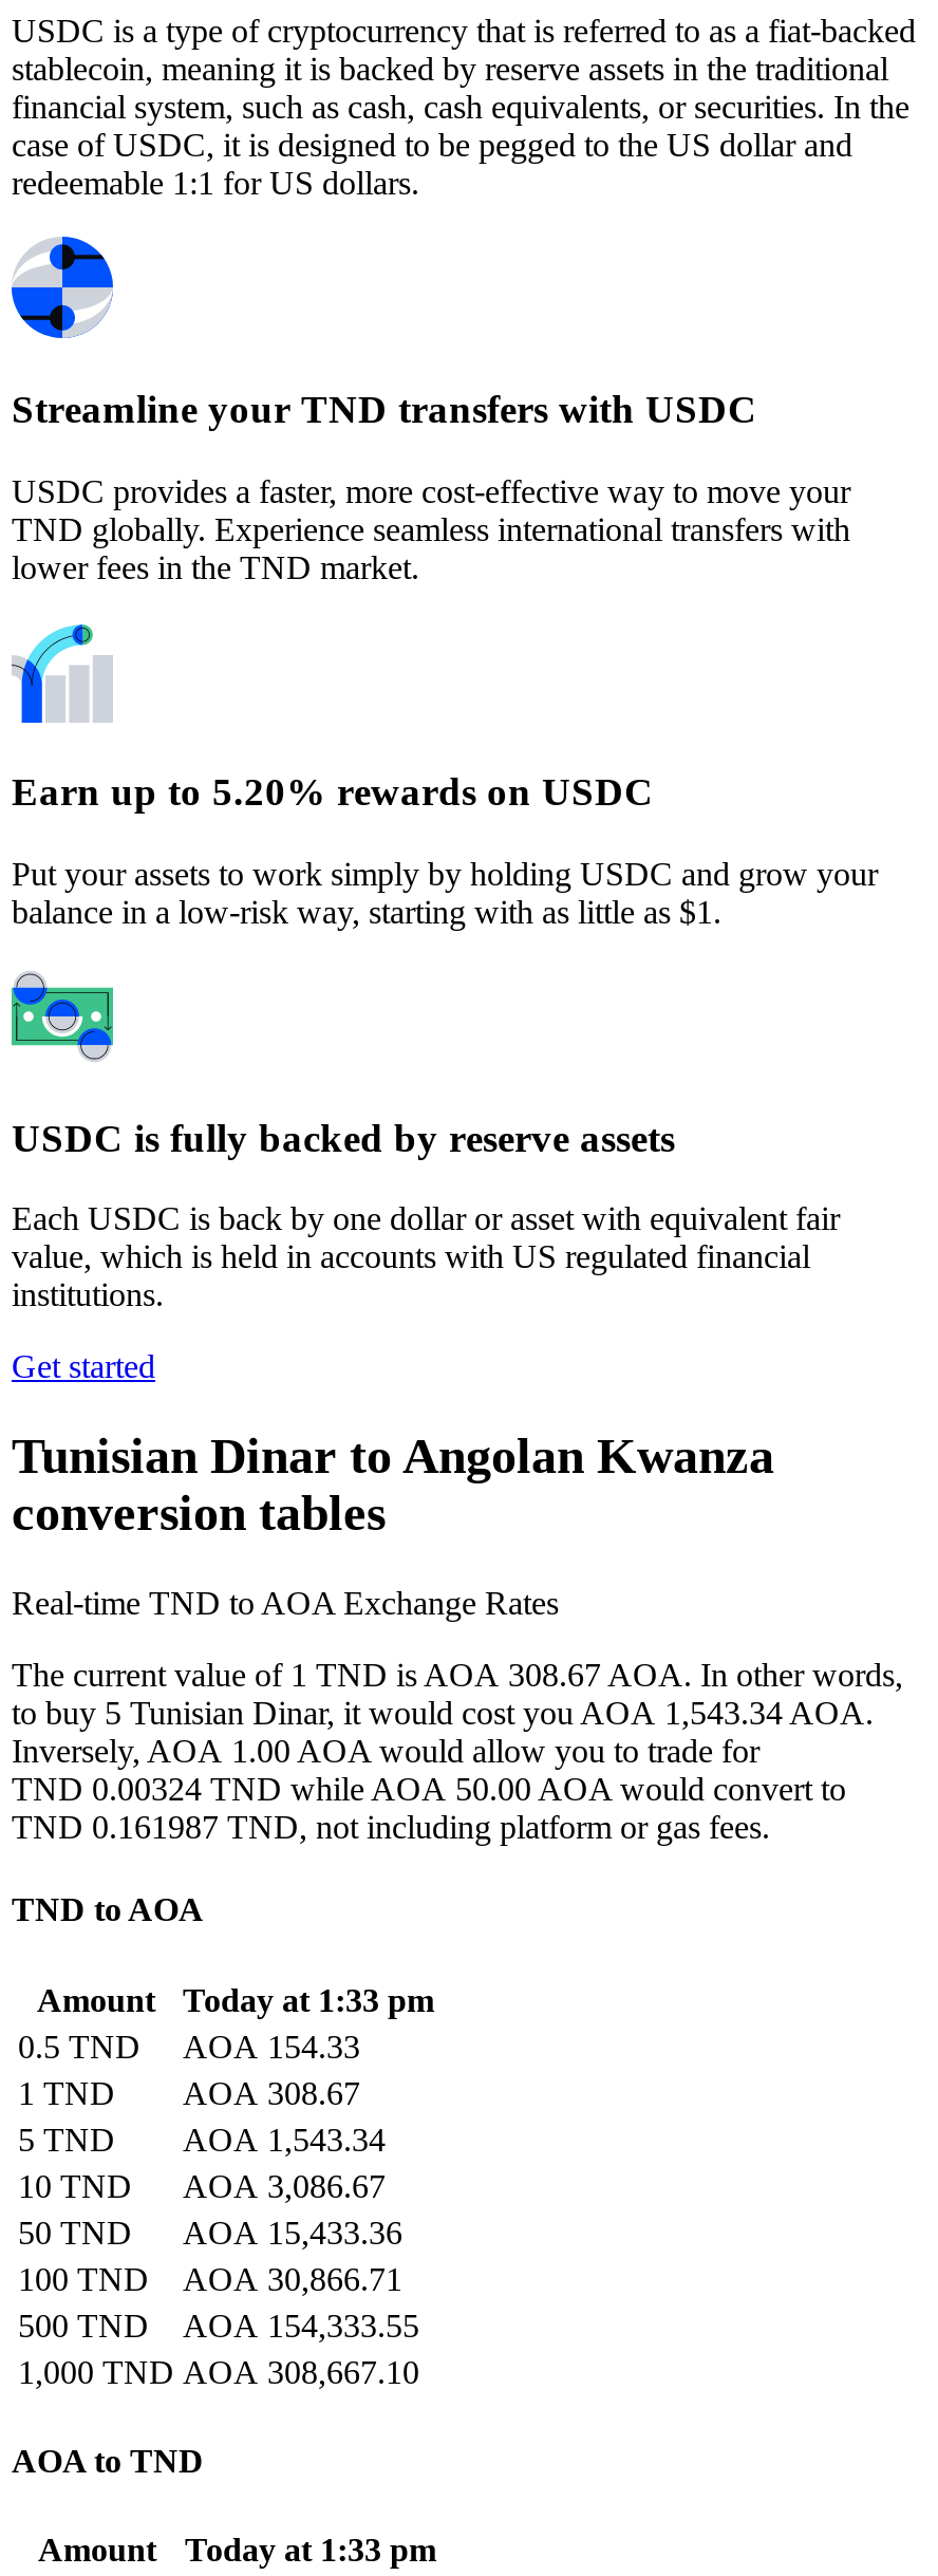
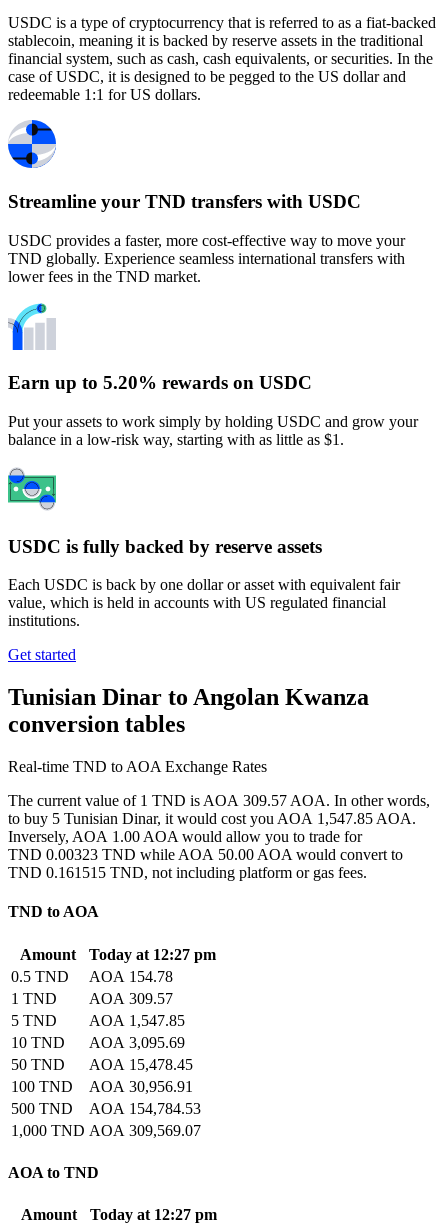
[12,1657,903,1693] The current value of 1 TND is AOA 308.67 AOA. In other words, -> [8,792,430,809] The current value of 1 TND is AOA 309.57 AOA. In other words,
[12,1695,874,1731] to buy 5 Tunisian Dinar, it would cost you AOA 1,543.34 AOA. -> [8,810,416,827] to buy 5 Tunisian Dinar, it would cost you AOA 1,547.85 AOA.
[12,1771,846,1807] TND 0.00324 TND while AOA 50.00 AOA would convert to -> [8,846,403,863] TND 0.00323 TND while AOA 50.00 AOA would convert to
[12,1809,770,1845] TND 0.161987 TND, not including platform or gas fees. -> [8,864,367,881] TND 0.161515 TND, not including platform or gas fees.
[37,1982,434,2017] Amount Today at 1:33 pm -> [20,946,216,963] Amount Today at 12:27 pm
[18,2028,360,2064] 0.5 TND AOA 154.33 -> [11,968,173,985] 0.5 TND AOA 154.78
[18,2075,360,2110] 1 TND AOA 308.67 -> [11,990,173,1007] 1 TND AOA 309.57
[18,2121,386,2157] 5 TND AOA 1,543.34 -> [11,1012,185,1029] 5 TND AOA 1,547.85
[18,2168,386,2203] 10 TND AOA 3,086.67 -> [11,1034,185,1051] 10 TND AOA 3,095.69
[18,2214,402,2250] 50 TND AOA 15,433.36 -> [11,1056,193,1073] 50 TND AOA 15,478.45
[18,2260,402,2296] 100 TND AOA 30,866.71 -> [11,1078,193,1095] 100 TND AOA 30,956.91
[18,2307,419,2343] 500 TND AOA 154,333.55 -> [11,1100,201,1117] 500 TND AOA 154,784.53
[18,2353,419,2389] 1,000 TND AOA 308,667.10 -> [11,1122,201,1139] 1,000 TND AOA 309,569.07
[38,2532,436,2568] Amount Today at 1:33 pm -> [20,1206,217,1223] Amount Today at 12:27 pm

